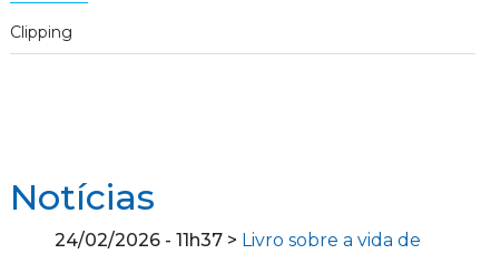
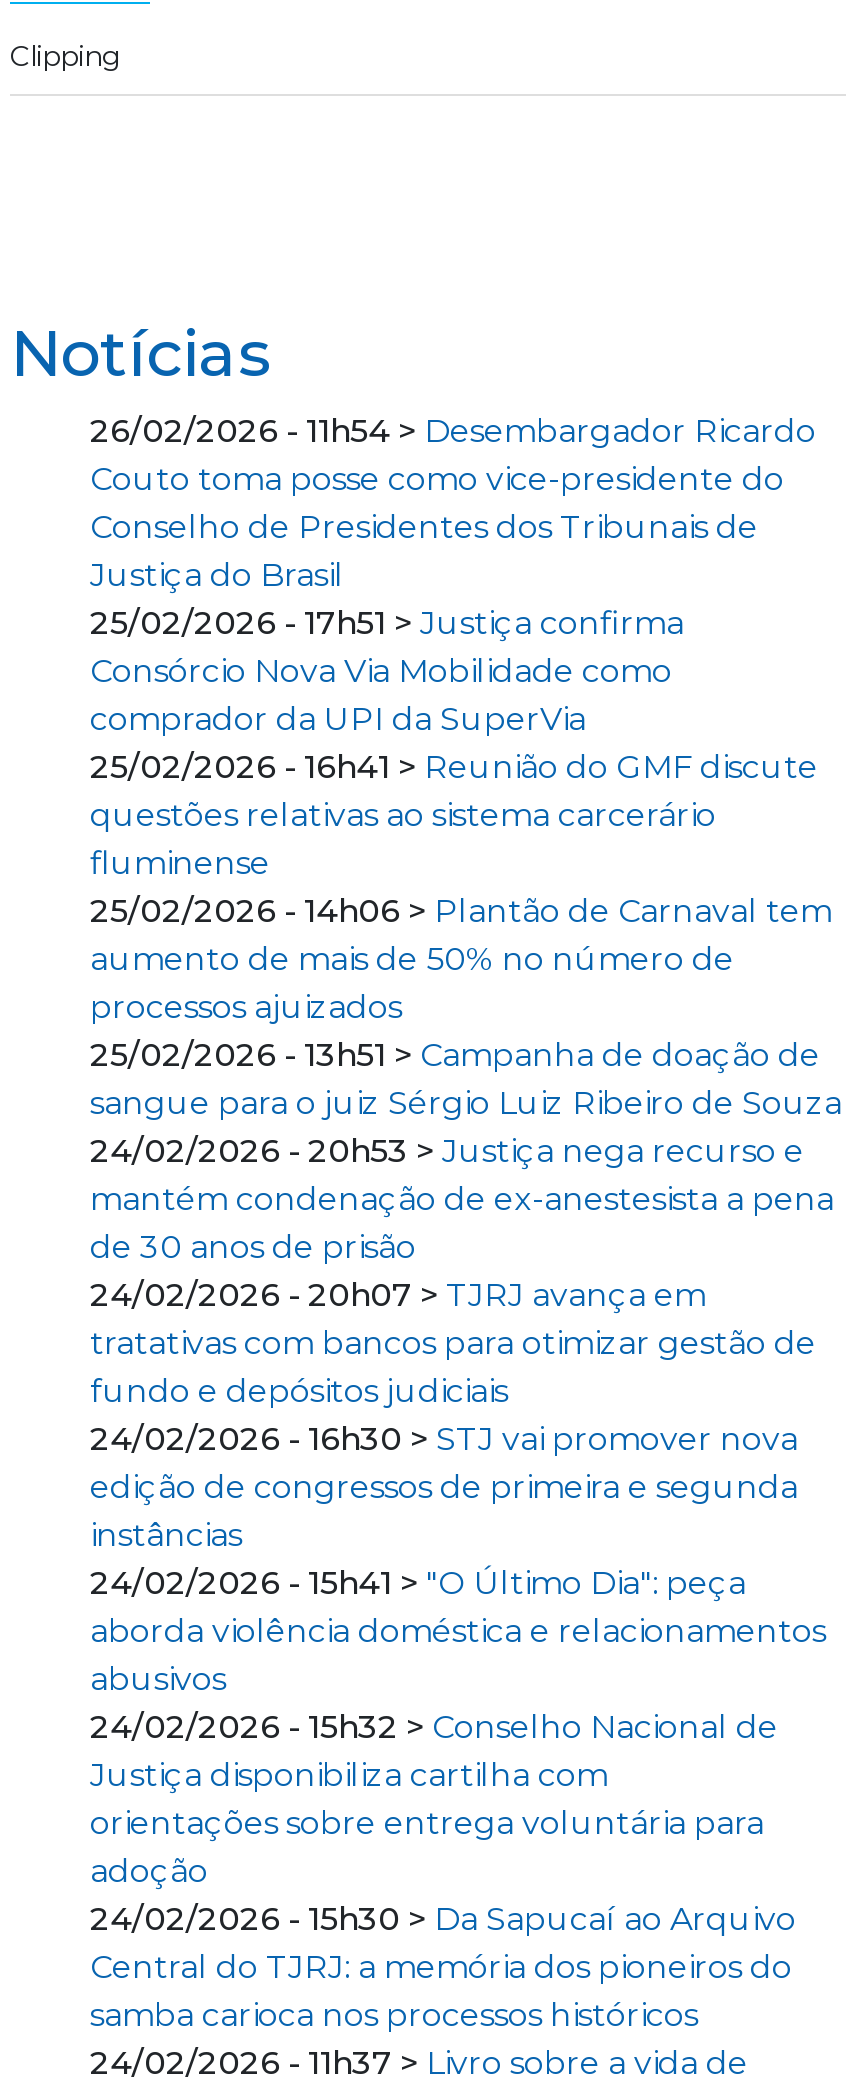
none -> [90,412,842,2034] 26/02/2026 - 11h54 > Desembargador Ricardo | Couto toma posse como vice-presidente do | Conselho de Presidentes dos Tribunais de | Justiça do Brasil | 25/02/2026 - 17h51 > Justiça confirma | Consórcio Nova Via Mobilidade como | comprador da UPI da SuperVia | 25/02/2026 - 16h41 > Reunião do GMF discute | questões relativas ao sistema carcerário | fluminense | 25/02/2026 - 14h06 > Plantão de Carnaval tem | aumento de mais de 50% no número de | processos ajuizados | 25/02/2026 - 13h51 > Campanha de doação de | sangue para o juiz Sérgio Luiz Ribeiro de Souza | 24/02/2026 - 20h53 > Justiça nega recurso e | mantém condenação de ex-anestesista a pena | de 30 anos de prisão | 24/02/2026 - 20h07 > TJRJ avança em | tratativas com bancos para otimizar gestão de | fundo e depósitos judiciais | 24/02/2026 - 16h30 > STJ vai promover nova | edição de congressos de primeira e segunda | instâncias | 24/02/2026 - 15h41 > "O Último Dia": peça | aborda violência doméstica e relacionamentos | abusivos | 24/02/2026 - 15h32 > Conselho Nacional de | Justiça disponibiliza cartilha com | orientações sobre entrega voluntária para | adoção | 24/02/2026 - 15h30 > Da Sapucaí ao Arquivo | Central do TJRJ: a memória dos pioneiros do | samba carioca nos processos históricos

